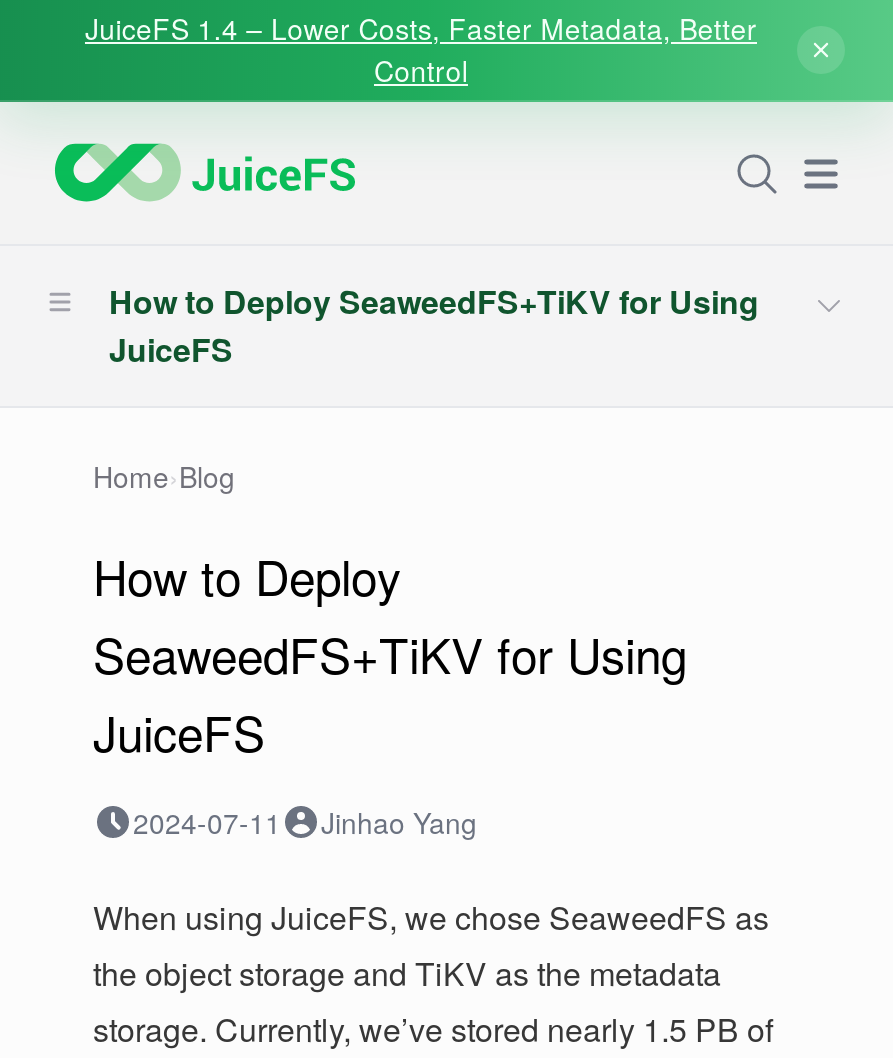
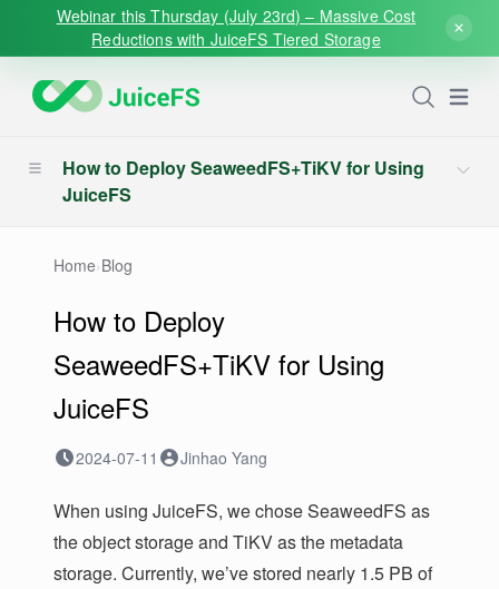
[85,8,757,90] JuiceFS 1.4 – Lower Costs, Faster Metadata, Better | Control -> [56,4,416,50] Webinar this Thursday (July 23rd) – Massive Cost | Reductions with JuiceFS Tiered Storage

